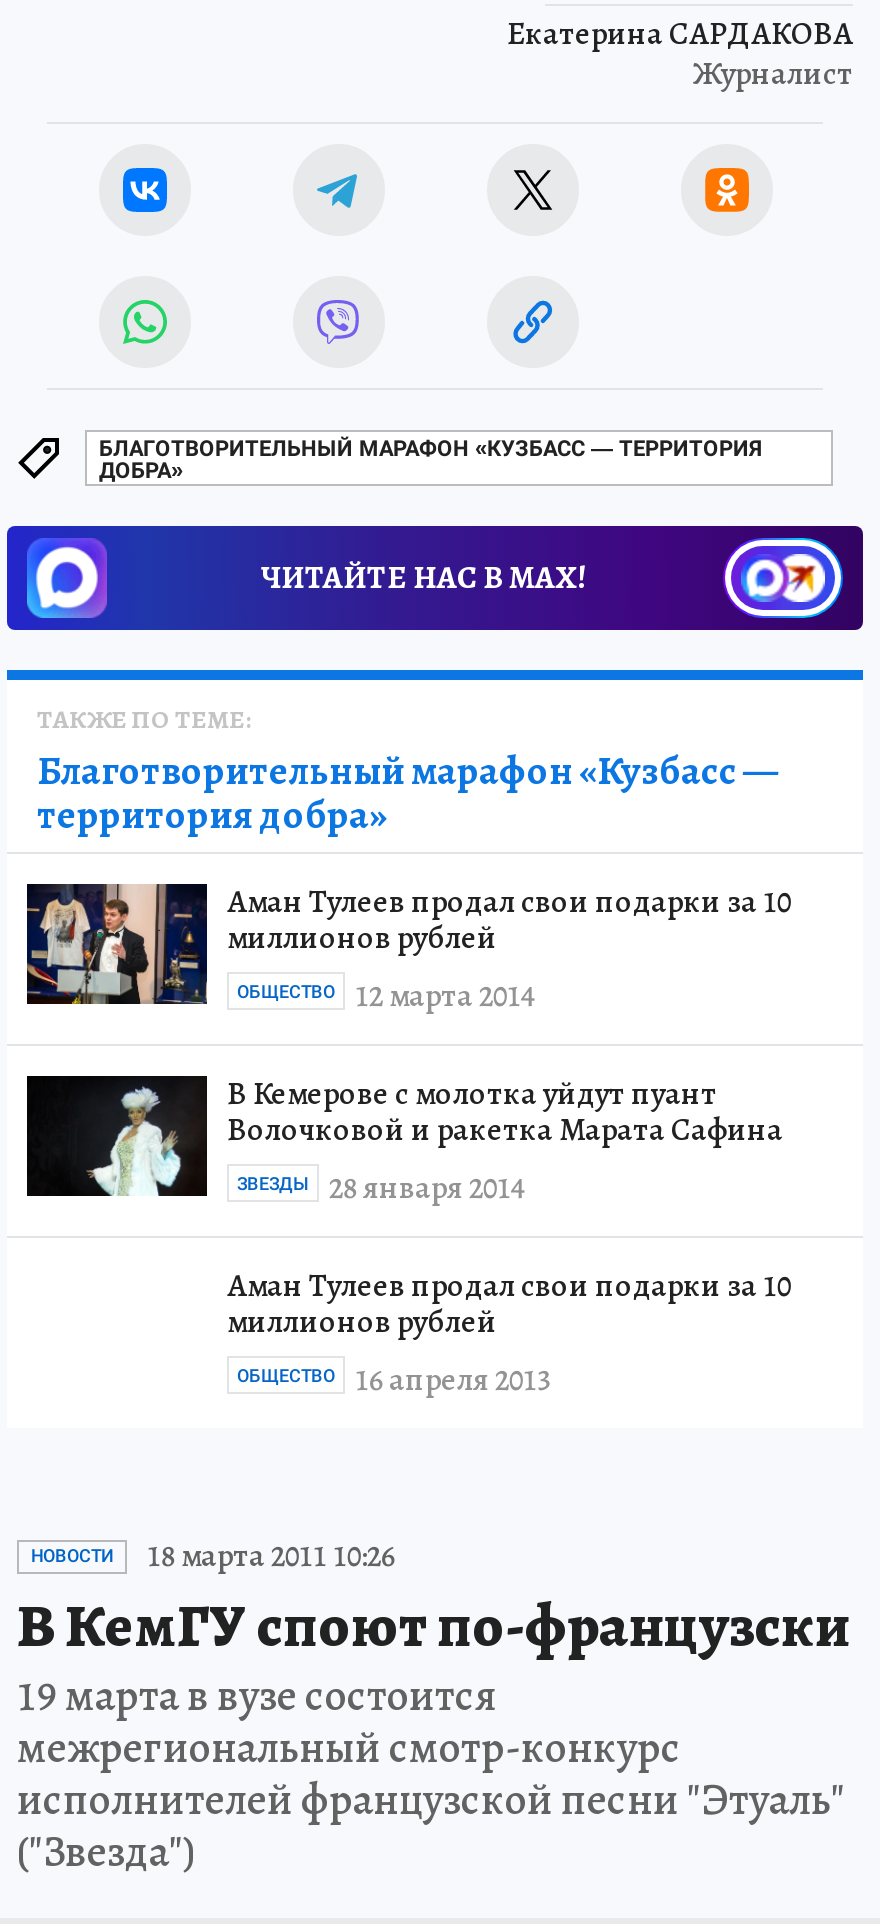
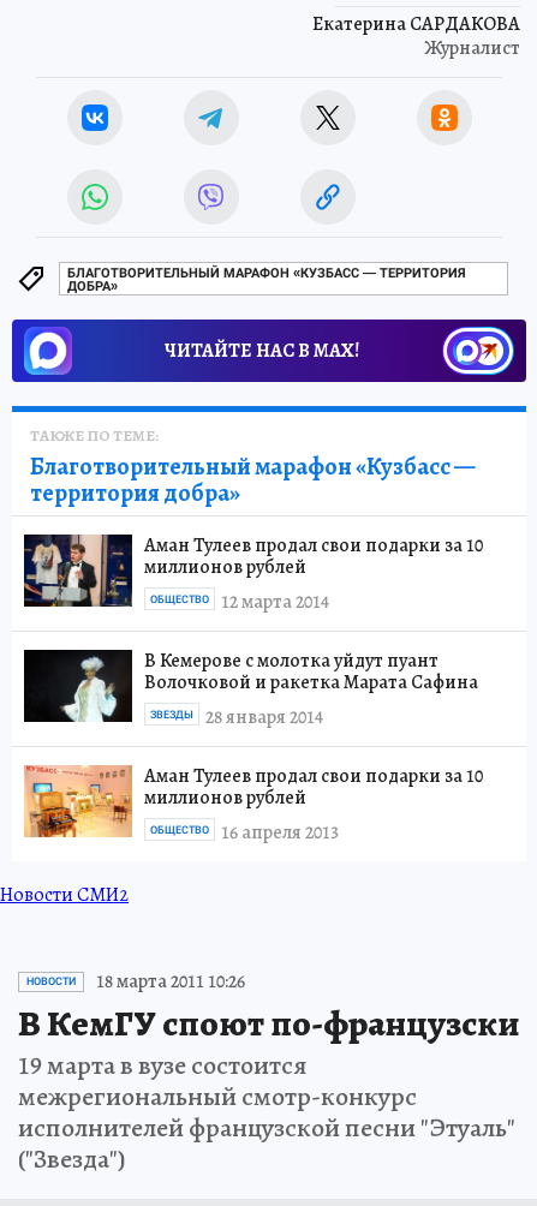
none -> [0,764,133,908] [image] | Новости СМИ2

